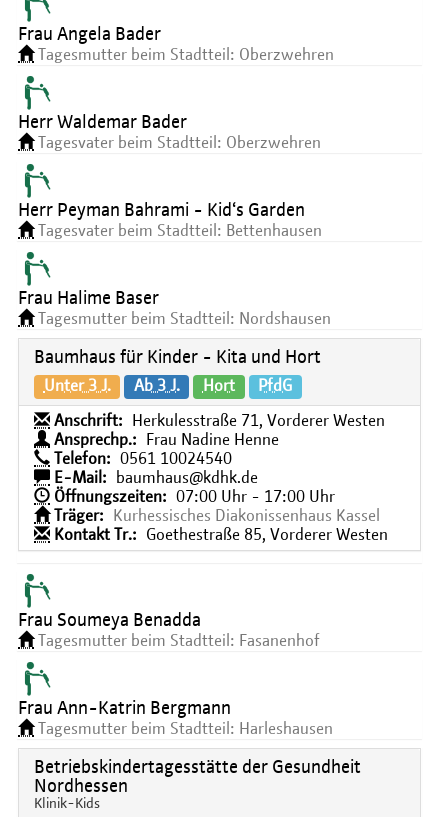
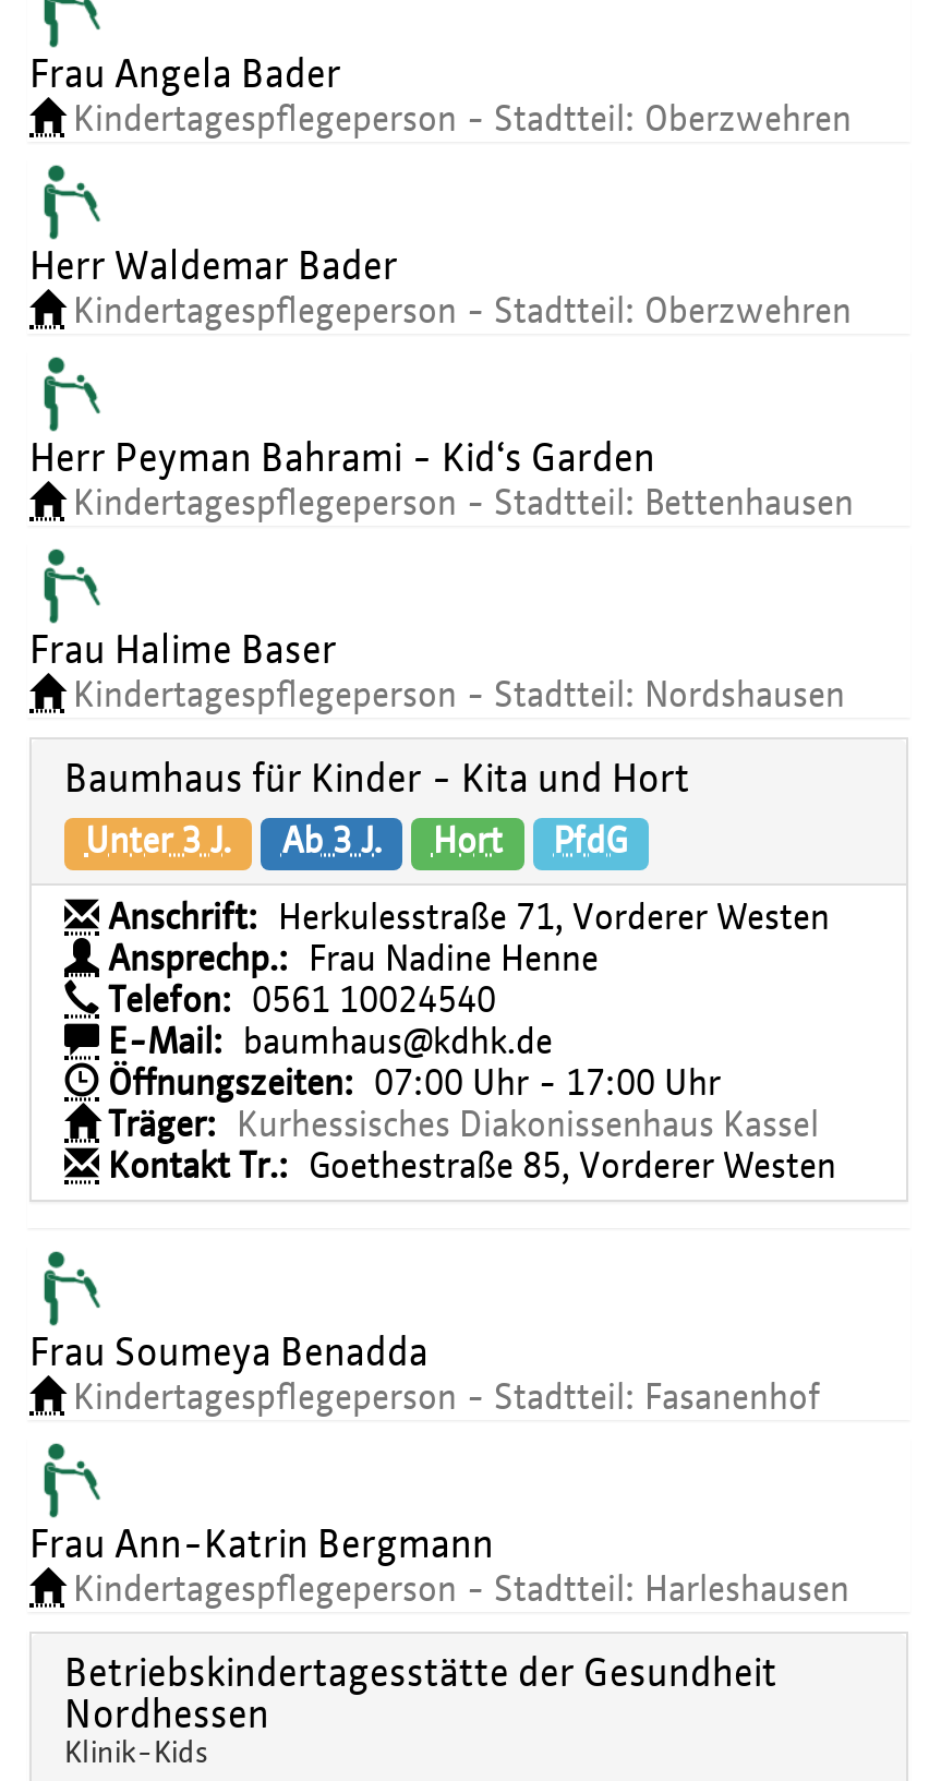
[38,47,334,63] Tagesmutter beim Stadtteil: Oberzwehren -> [73,103,852,138] Kindertagespflegeperson - Stadtteil: Oberzwehren
[38,135,321,151] Tagesvater beim Stadtteil: Oberzwehren -> [73,295,852,330] Kindertagespflegeperson - Stadtteil: Oberzwehren
[38,223,322,239] Tagesvater beim Stadtteil: Bettenhausen -> [73,487,854,522] Kindertagespflegeperson - Stadtteil: Bettenhausen
[38,311,331,327] Tagesmutter beim Stadtteil: Nordshausen -> [73,679,845,714] Kindertagespflegeperson - Stadtteil: Nordshausen
[38,633,320,649] Tagesmutter beim Stadtteil: Fasanenhof -> [73,1381,821,1416] Kindertagespflegeperson - Stadtteil: Fasanenhof
[38,721,333,737] Tagesmutter beim Stadtteil: Harleshausen -> [73,1573,849,1608] Kindertagespflegeperson - Stadtteil: Harleshausen

